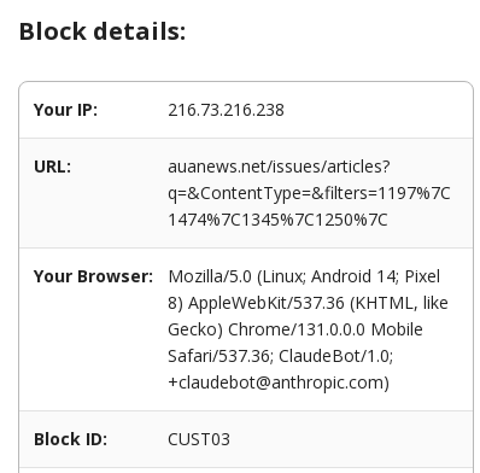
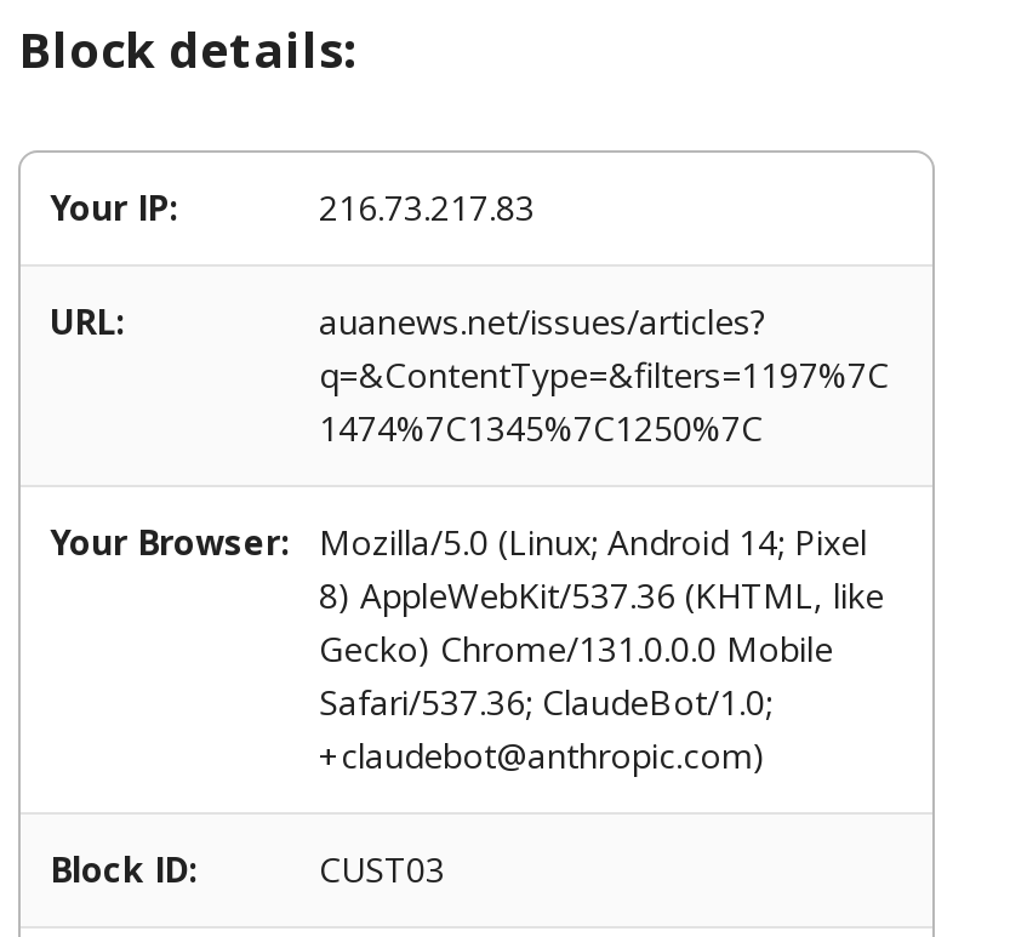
[168,98,285,121] 216.73.216.238 -> [319,184,535,230] 216.73.217.83

